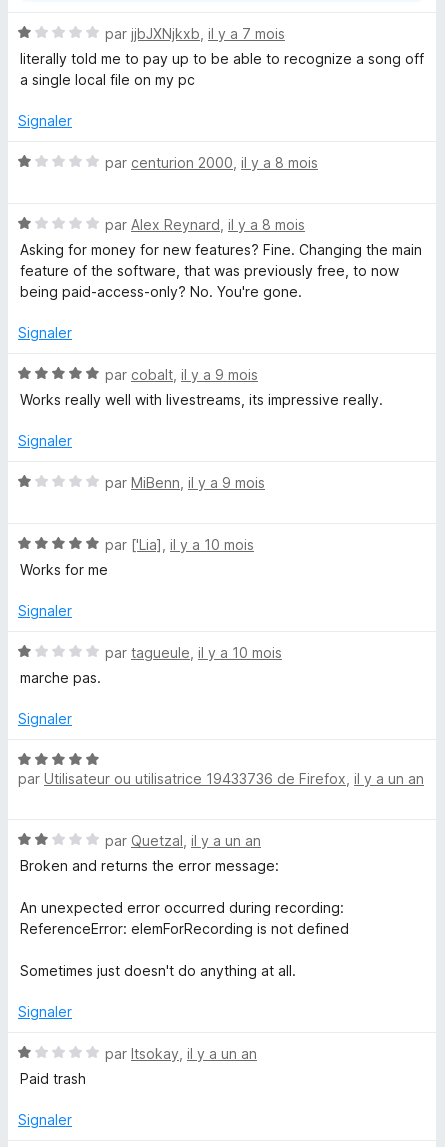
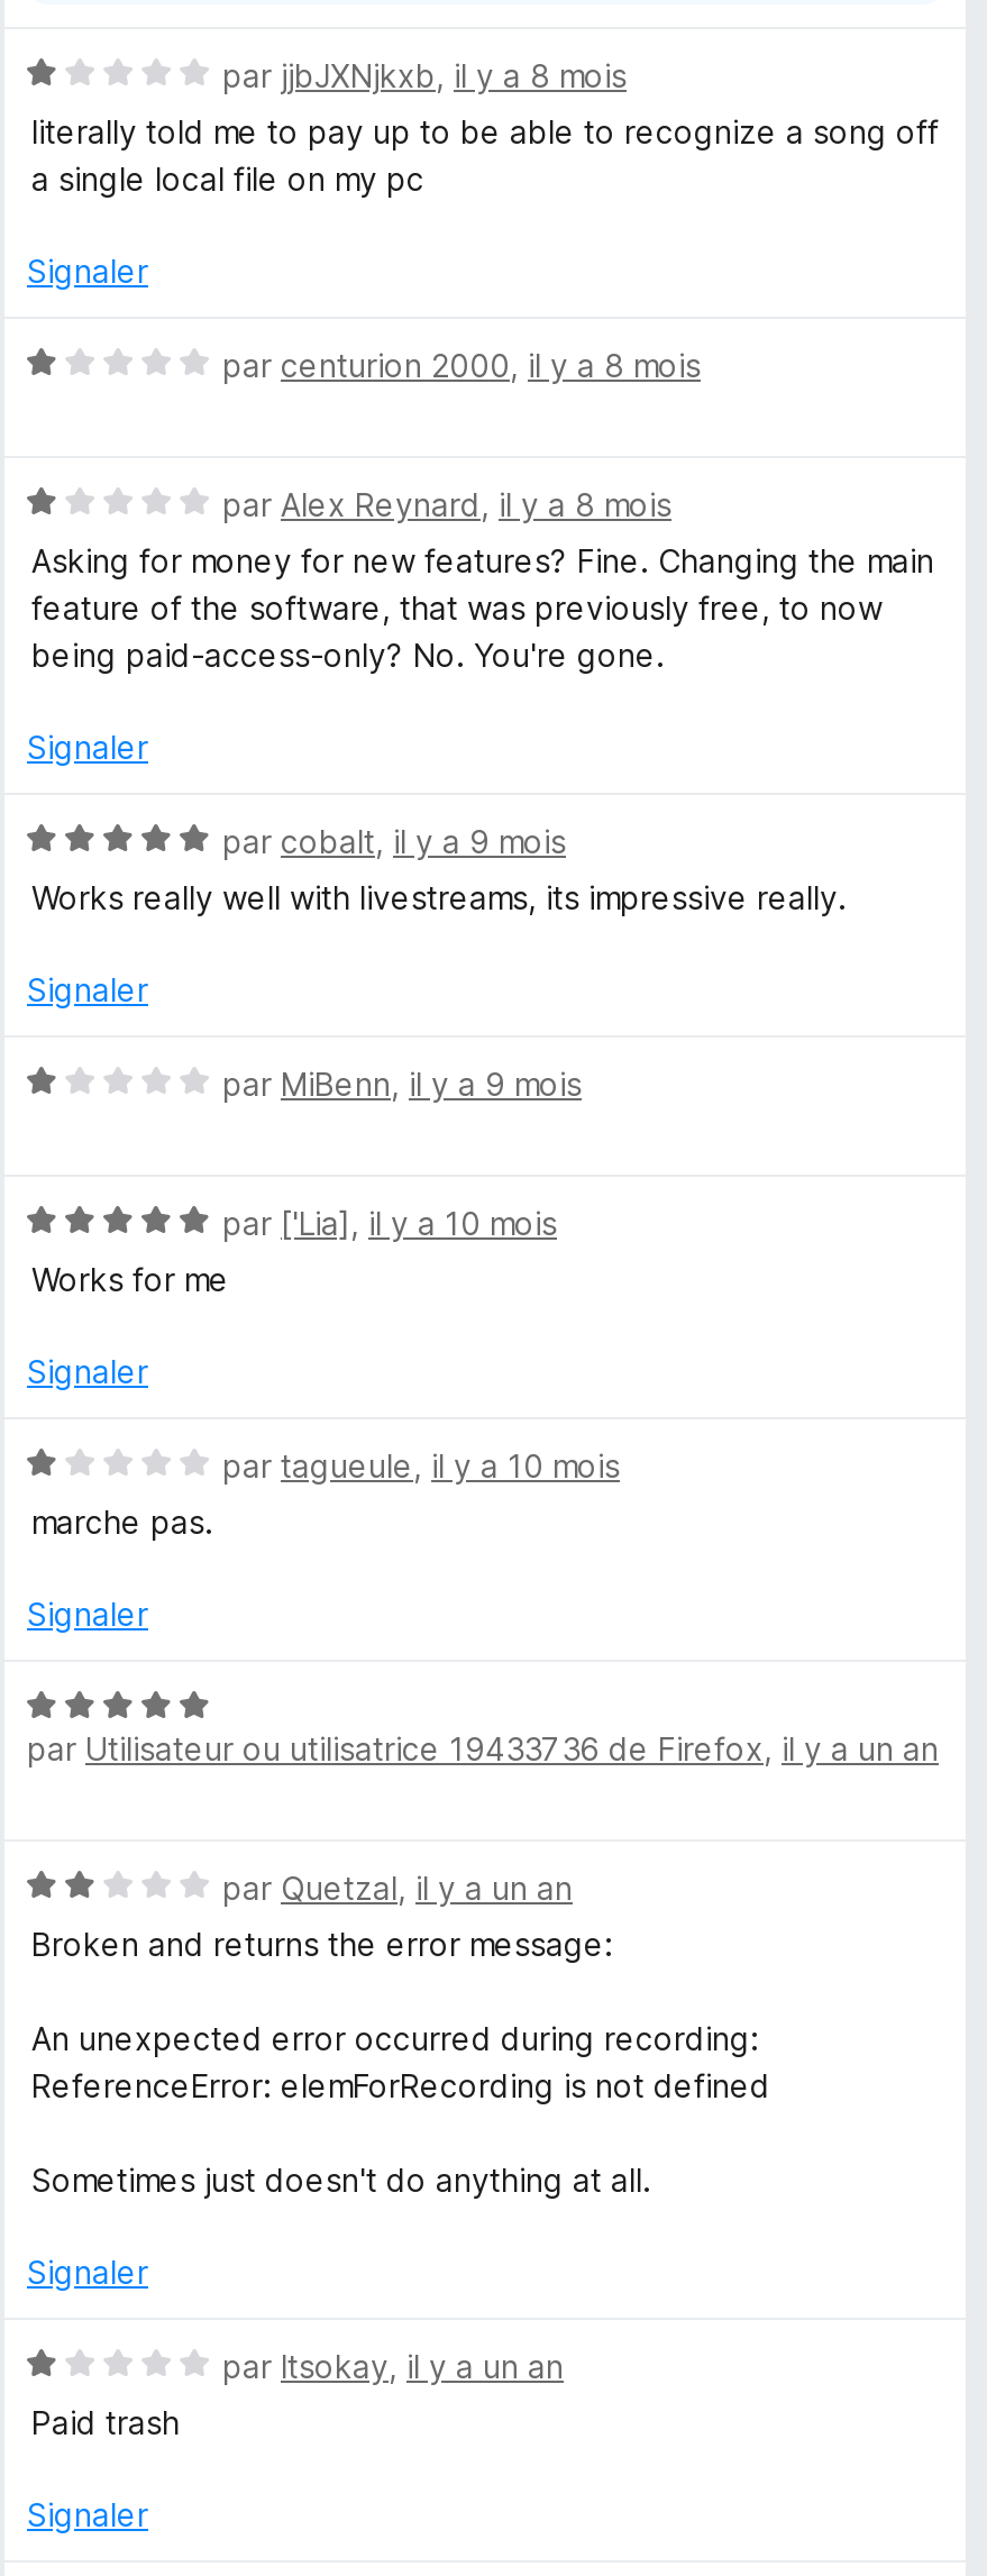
[105,25,285,42] par jjbJXNjkxb, il y a 7 mois -> [222,56,627,94] par jjbJXNjkxb, il y a 8 mois

